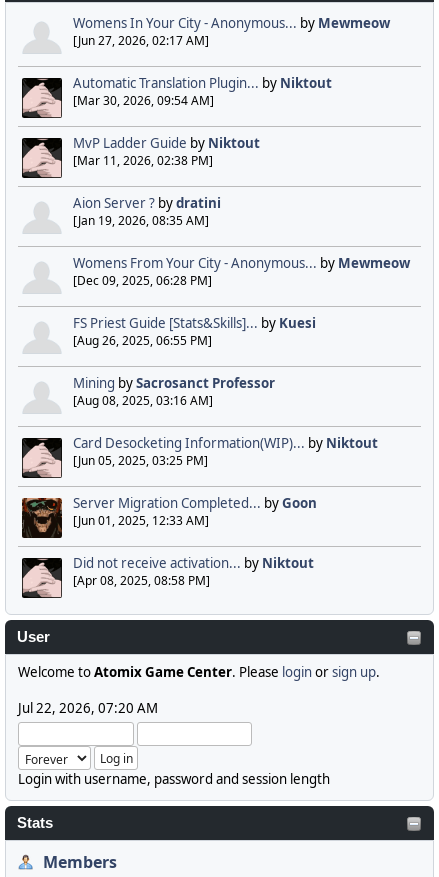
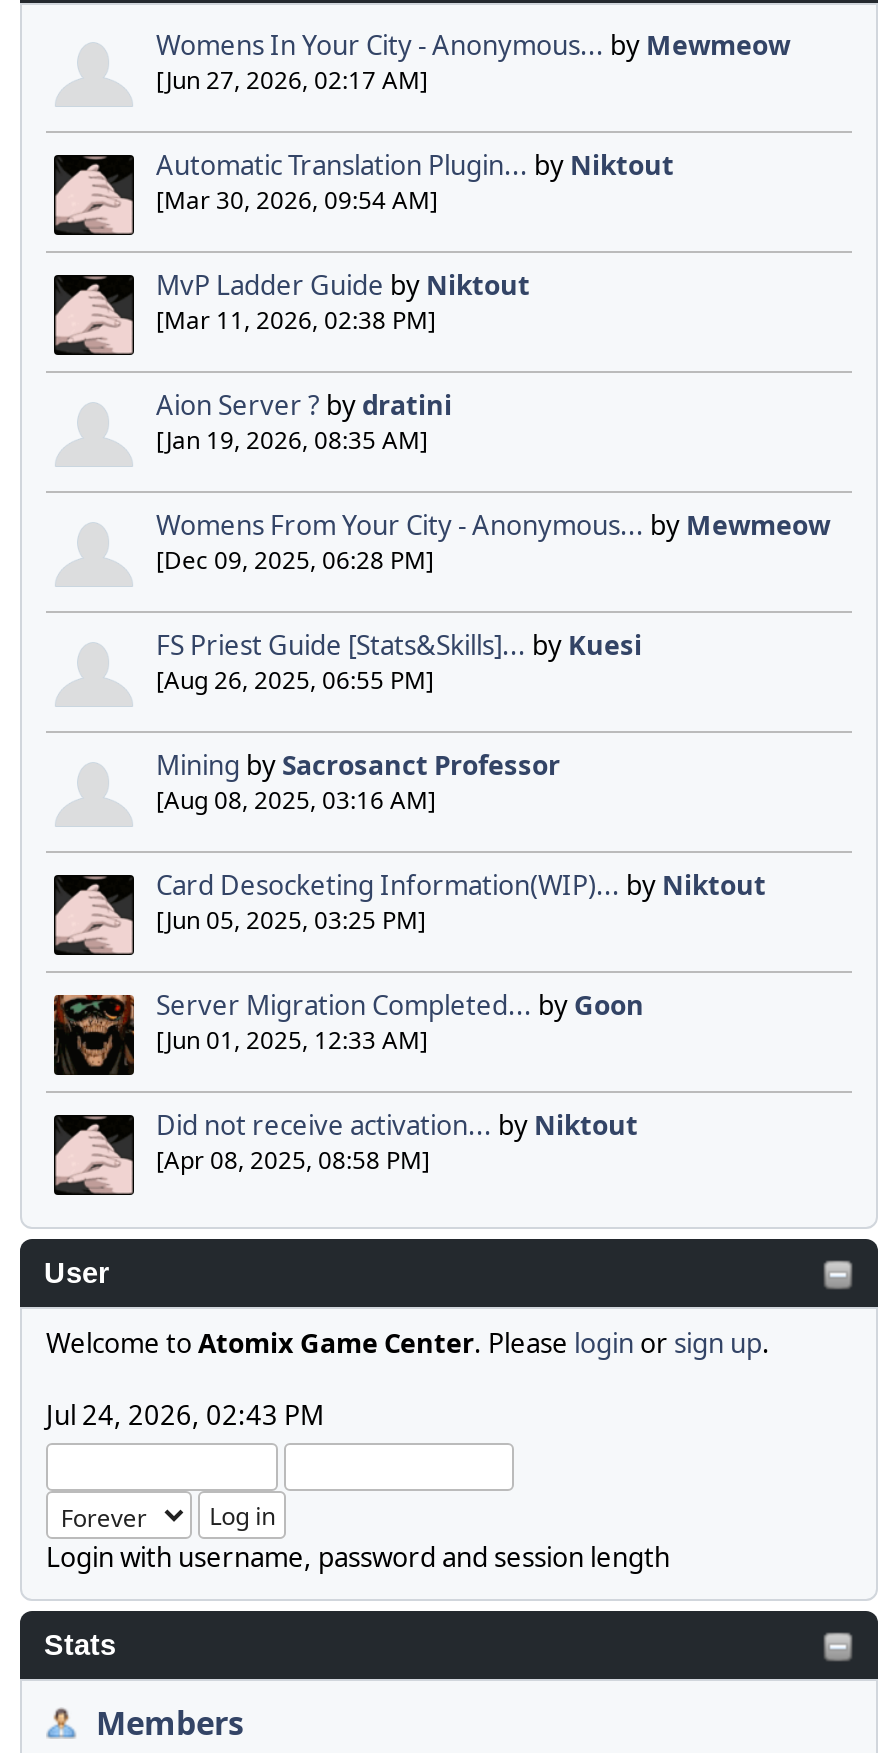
[18,699,158,717] Jul 22, 2026, 07:20 AM -> [46,1397,324,1433] Jul 24, 2026, 02:43 PM

